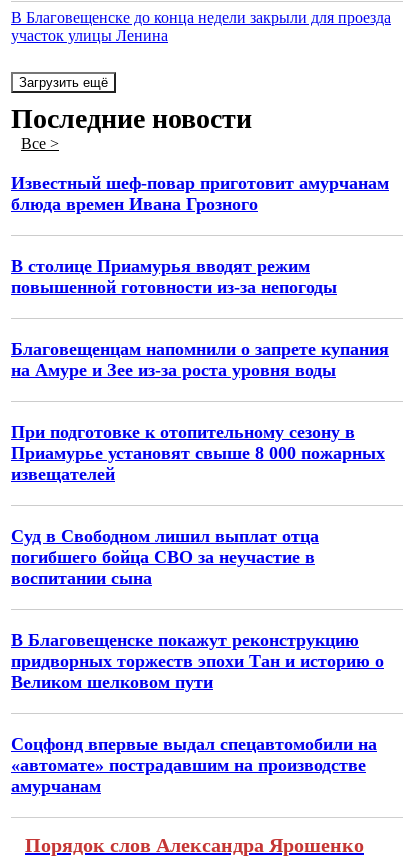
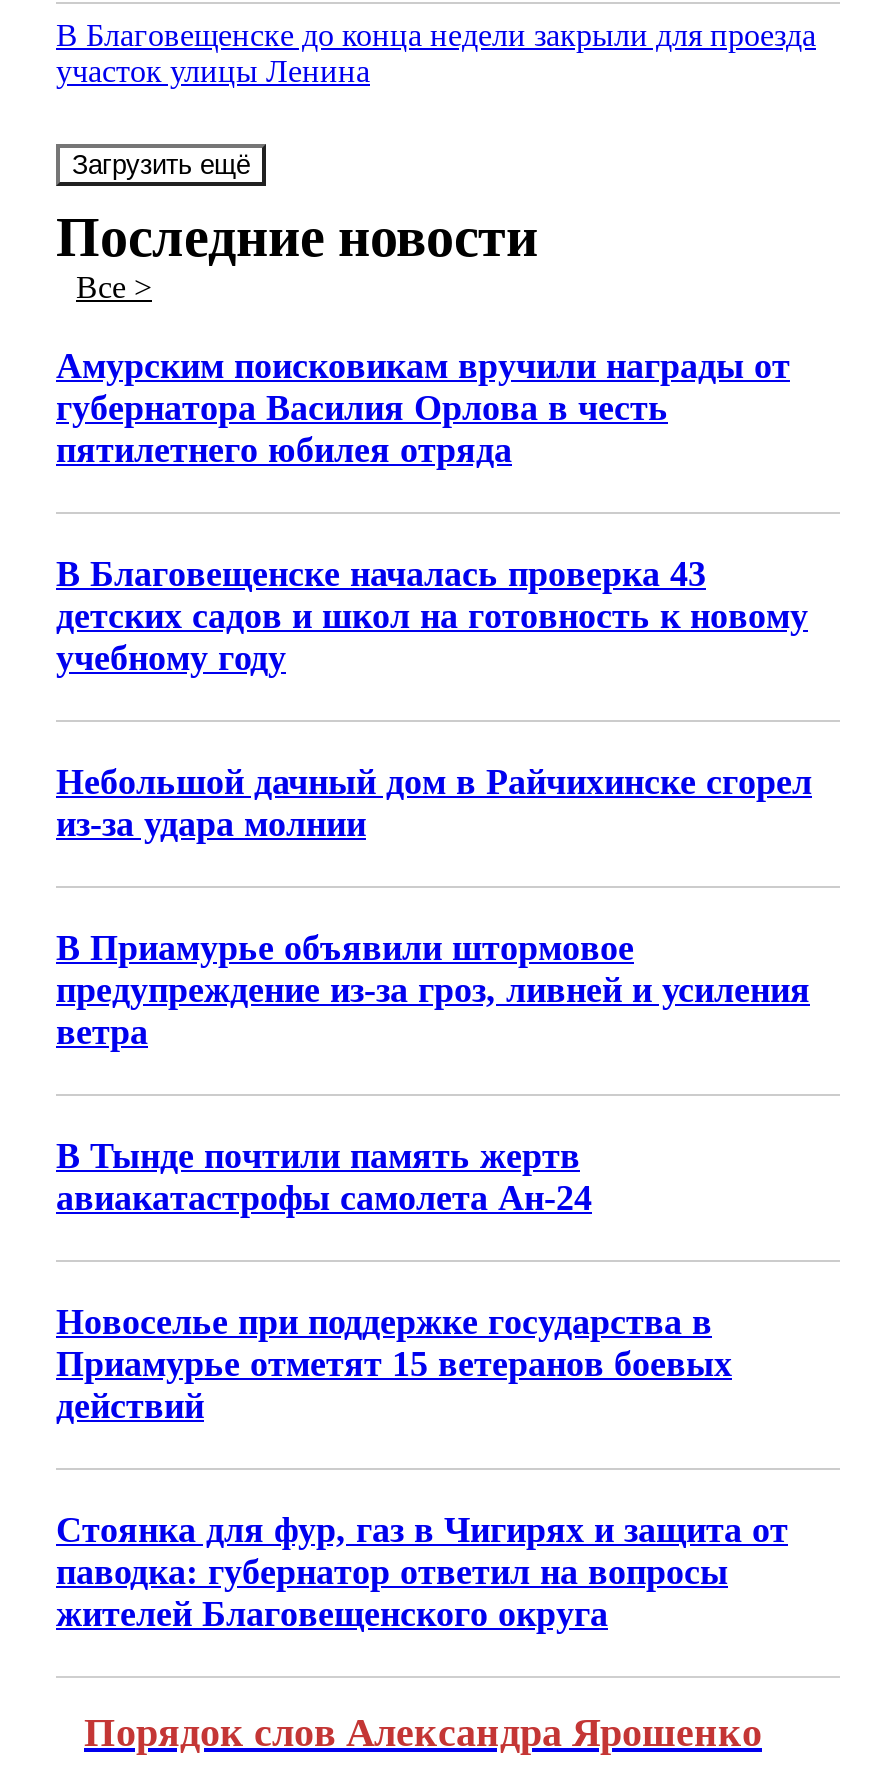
[11,173,389,214] Известный шеф-повар приготовит амурчанам | блюда времен Ивана Грозного -> [56,347,790,471] Амурским поисковикам вручили награды от | губернатора Василия Орлова в честь | пятилетнего юбилея отряда
[11,256,337,297] В столице Приамурья вводят режим | повышенной готовности из-за непогоды -> [56,555,808,679] В Благовещенске началась проверка 43 | детских садов и школ на готовность к новому | учебному году
[11,339,389,380] Благовещенцам напомнили о запрете купания | на Амуре и Зее из-за роста уровня воды -> [56,763,812,845] Небольшой дачный дом в Райчихинске сгорел | из-за удара молнии
[11,422,385,484] При подготовке к отопительному сезону в | Приамурье установят свыше 8 000 пожарных | извещателей -> [56,929,810,1053] В Приамурье объявили штормовое | предупреждение из-за гроз, ливней и усиления | ветра
[11,526,319,588] Суд в Свободном лишил выплат отца | погибшего бойца СВО за неучастие в | воспитании сына -> [56,1137,592,1219] В Тынде почтили память жертв | авиакатастрофы самолета Ан-24
[11,630,384,692] В Благовещенске покажут реконструкцию | придворных торжеств эпохи Тан и историю о | Великом шелковом пути -> [56,1303,732,1427] Новоселье при поддержке государства в | Приамурье отметят 15 ветеранов боевых | действий
[11,734,377,796] Соцфонд впервые выдал спецавтомобили на | «автомате» пострадавшим на производстве | амурчанам -> [56,1511,788,1635] Стоянка для фур, газ в Чигирях и защита от | паводка: губернатор ответил на вопросы | жителей Благовещенского округа

